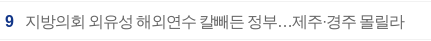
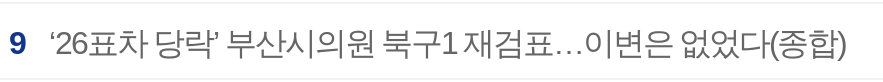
[25,13,404,30] 지방의회 외유성 해외연수 칼빼든 정부…제주·경주 몰릴라 -> [49,26,845,60] ‘26표차 당락’ 부산시의원 북구1 재검표…이변은 없었다(종합)

